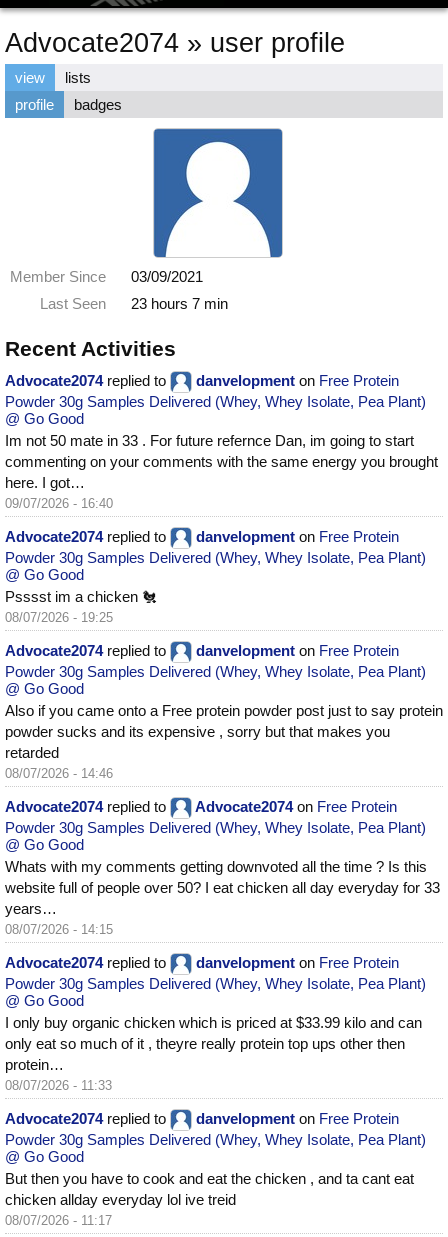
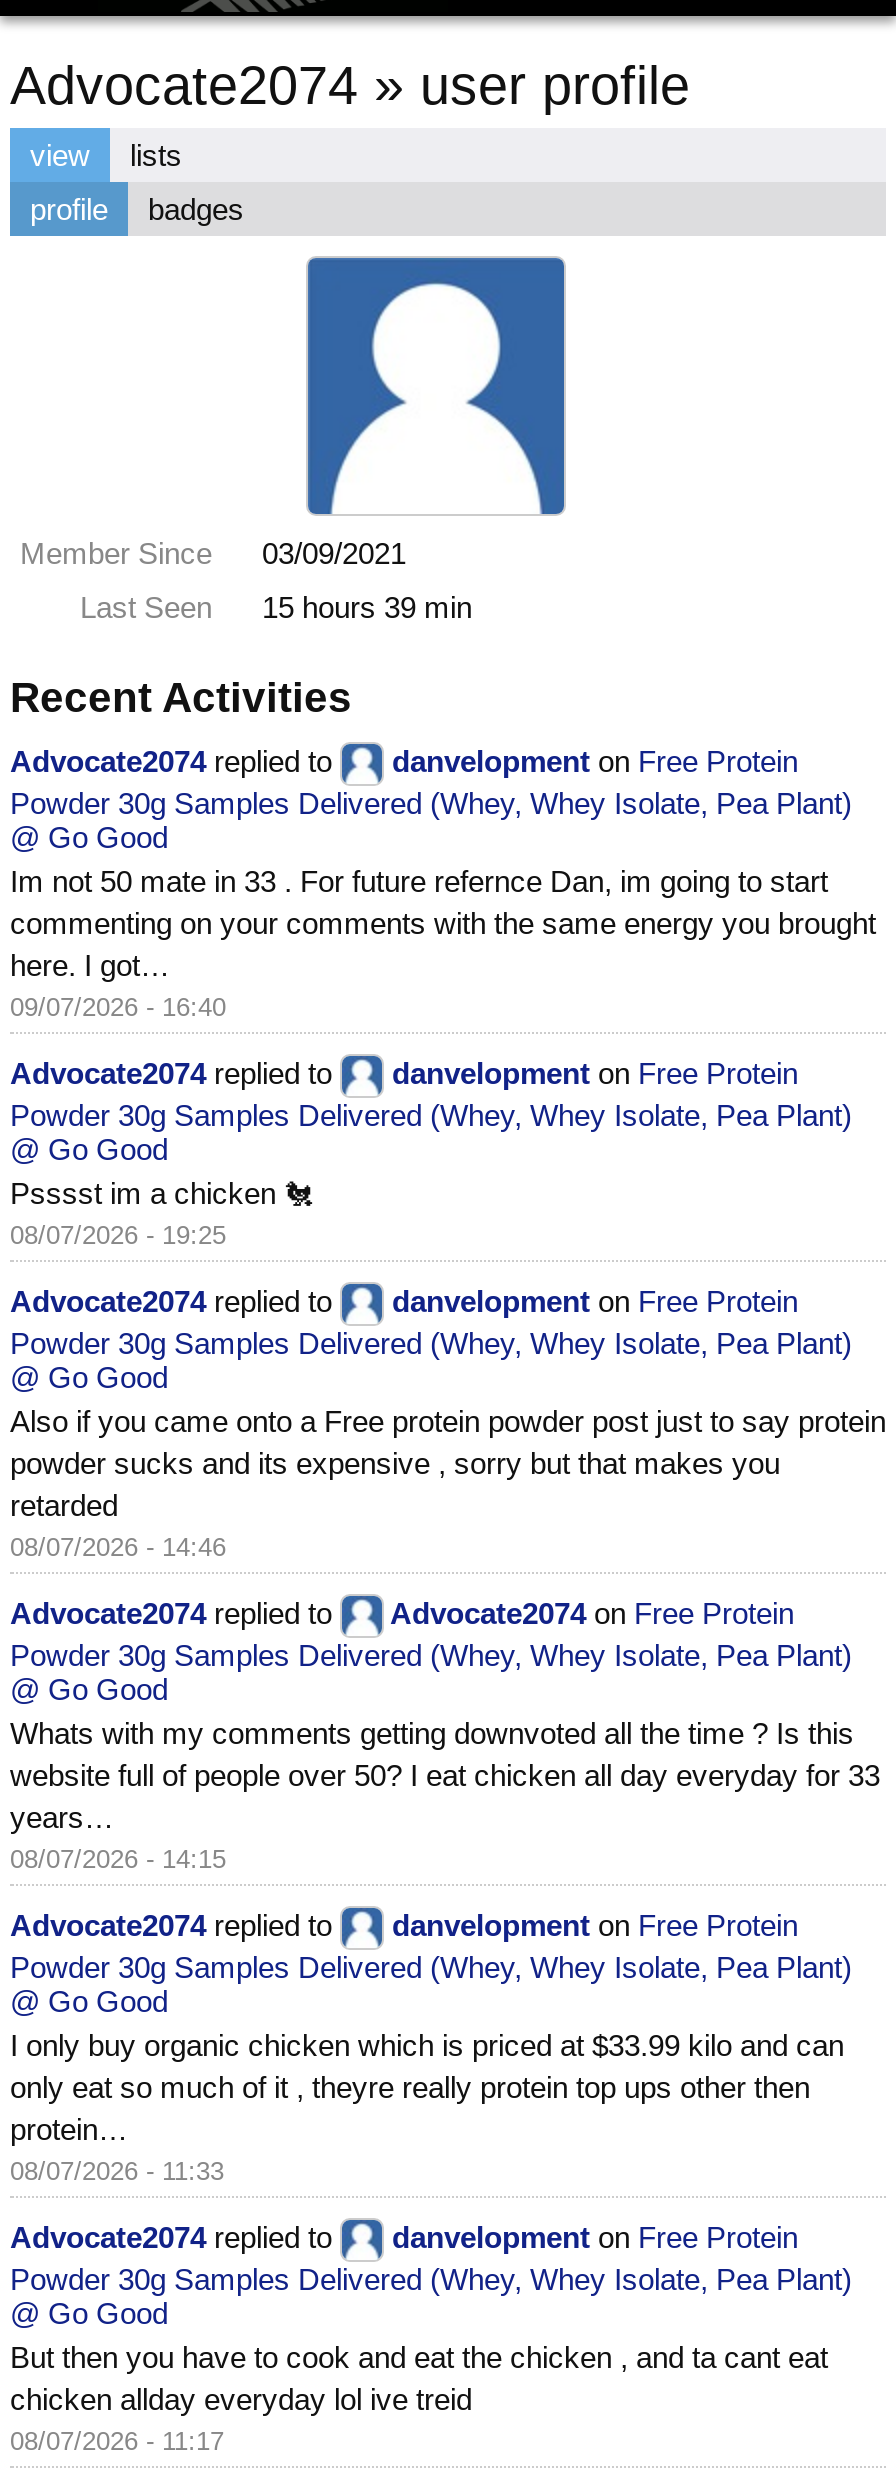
[40,295,228,312] Last Seen 23 hours 7 min -> [80,590,472,624] Last Seen 15 hours 39 min

